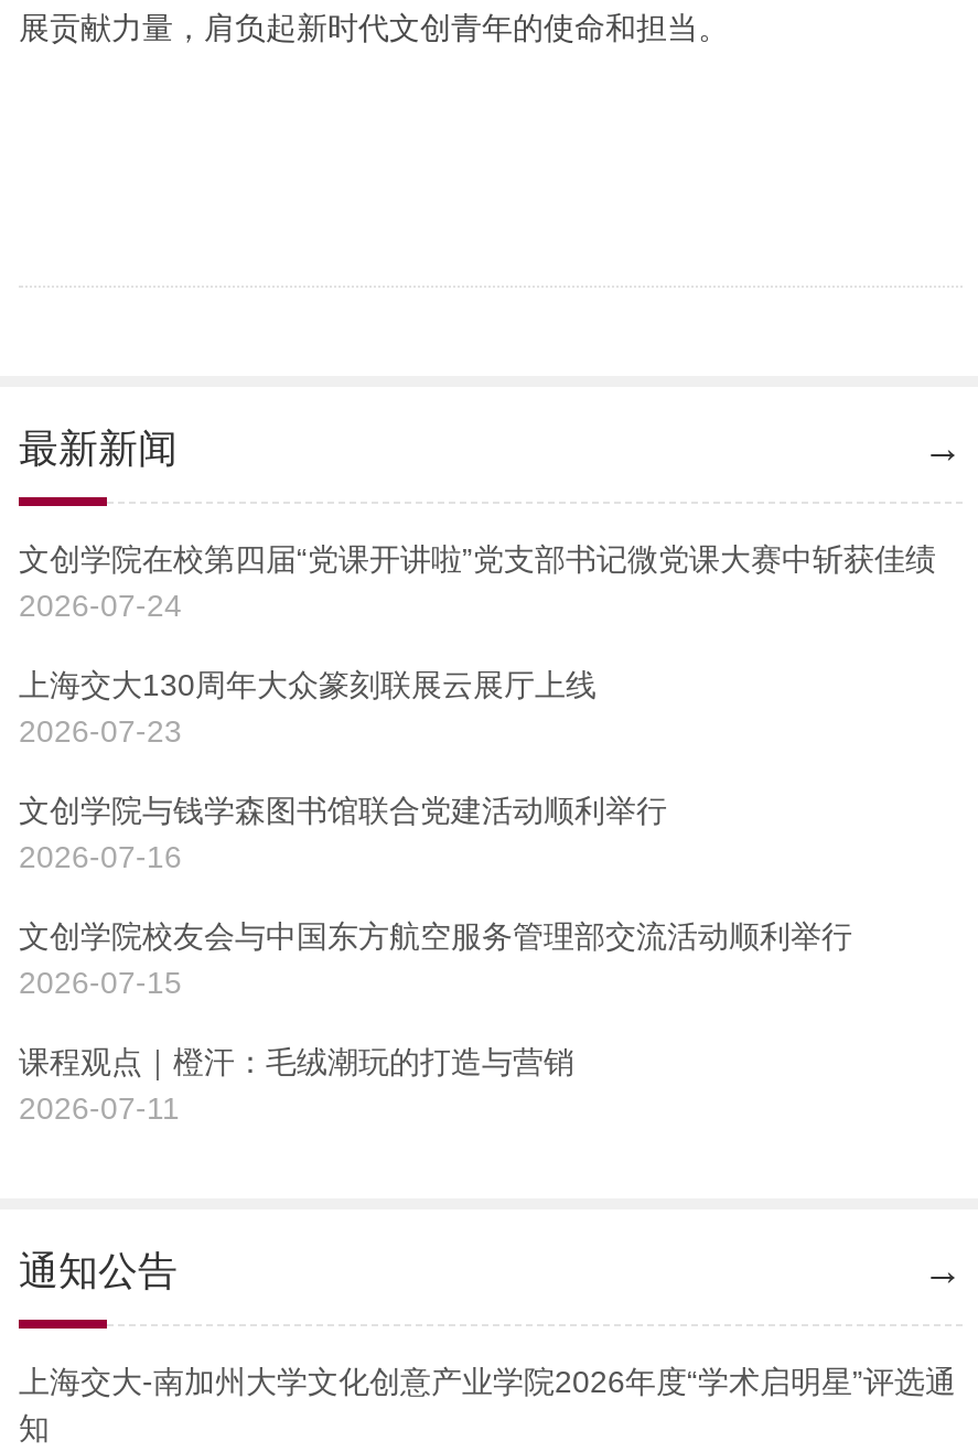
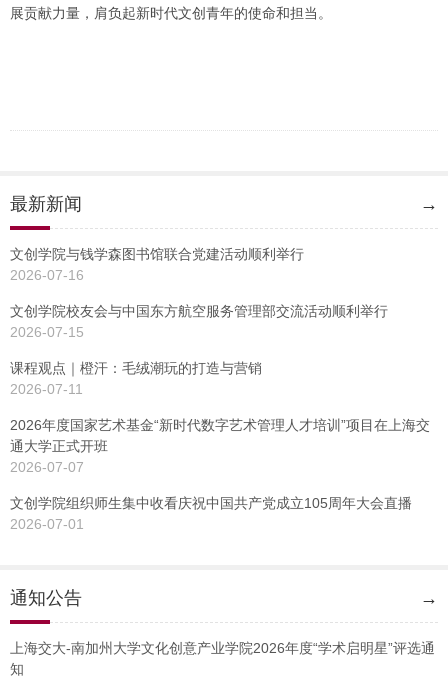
[19,541,936,749] 文创学院在校第四届“党课开讲啦”党支部书记微党课大赛中斩获佳绩 | 2026-07-24 | 上海交大130周年大众篆刻联展云展厅上线 | 2026-07-23 -> none
moved [19,793,852,1126] -> [10,246,388,397]: 文创学院与钱学森图书馆联合党建活动顺利举行 | 2026-07-16 | 文创学院校友会与中国东方航空服务管理部交流活动顺利举行 | 2026-07-15 | 课程观点｜橙汗：毛绒潮玩的打造与营销 | 2026-07-11
none -> [10,417,430,532] 2026年度国家艺术基金“新时代数字艺术管理人才培训”项目在上海交 | 通大学正式开班 | 2026-07-07 | 文创学院组织师生集中收看庆祝中国共产党成立105周年大会直播 | 2026-07-01

